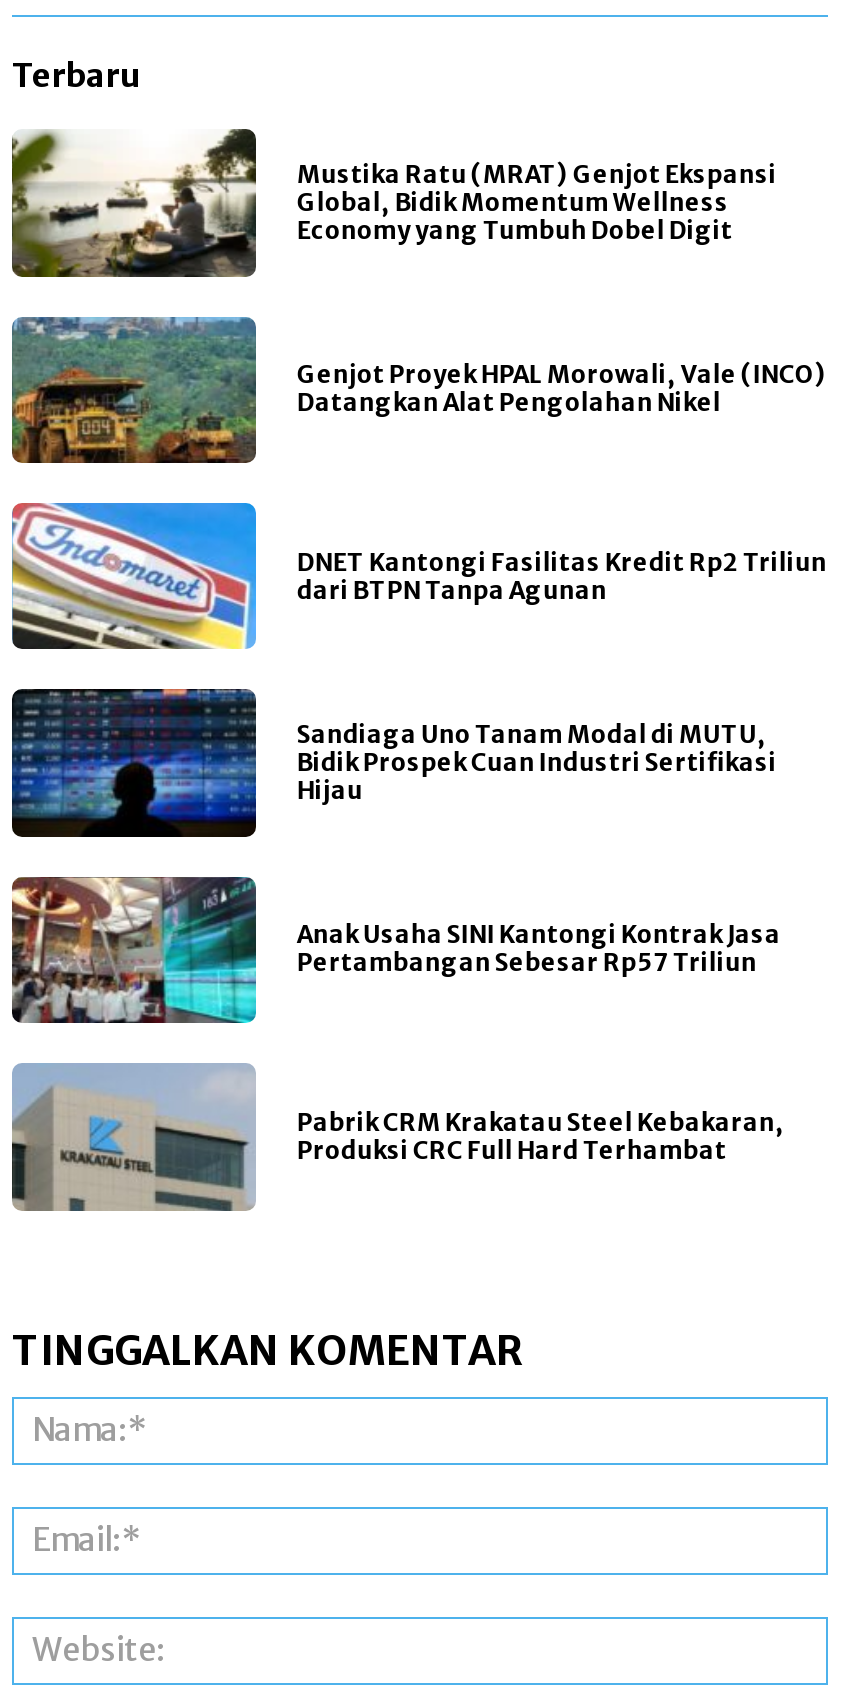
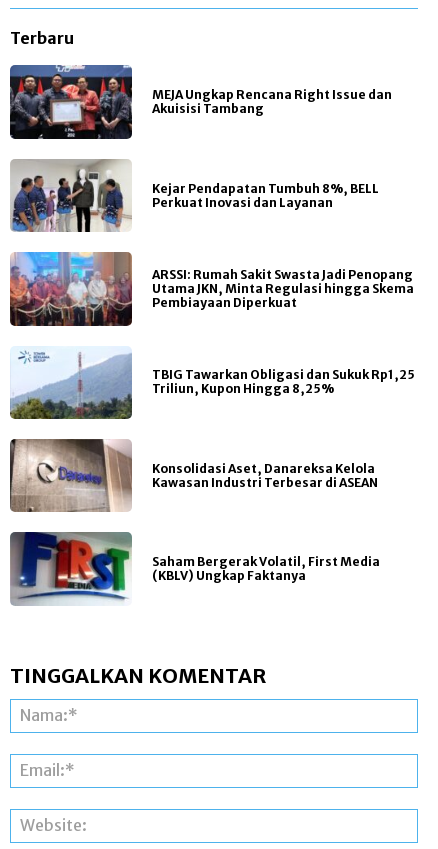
[10,128,777,280] [image] | Mustika Ratu (MRAT) Genjot Ekspansi | Global, Bidik Momentum Wellness | Economy yang Tumbuh Dobel Digit -> [9,64,392,140] [image] | MEJA Ungkap Rencana Right Issue dan | Akuisisi Tambang
[12,316,827,466] [image] | Genjot Proyek HPAL Morowali, Vale (INCO) | Datangkan Alat Pengolahan Nikel -> [11,158,379,233] [image] | Kejar Pendapatan Tumbuh 8%, BELL | Perkuat Inovasi dan Layanan
[10,500,827,650] [image] | DNET Kantongi Fasilitas Kredit Rp2 Triliun | dari BTPN Tanpa Agunan -> [9,251,414,327] [image] | ARSSI: Rumah Sakit Swasta Jadi Penopang | Utama JKN, Minta Regulasi hingga Skema | Pembiayaan Diperkuat
[10,686,777,838] [image] | Sandiaga Uno Tanam Modal di MUTU, | Bidik Prospek Cuan Industri Sertifikasi | Hijau -> [9,345,415,420] [image] | TBIG Tawarkan Obligasi dan Sukuk Rp1,25 | Triliun, Kupon Hingga 8,25%
[10,876,781,1026] [image] | Anak Usaha SINI Kantongi Kontrak Jasa | Pertambangan Sebesar Rp57 Triliun -> [9,438,378,513] [image] | Konsolidasi Aset, Danareksa Kelola | Kawasan Industri Terbesar di ASEAN
[12,1062,785,1214] [image] | Pabrik CRM Krakatau Steel Kebakaran, | Produksi CRC Full Hard Terhambat -> [10,531,380,607] [image] | Saham Bergerak Volatil, First Media | (KBLV) Ungkap Faktanya

